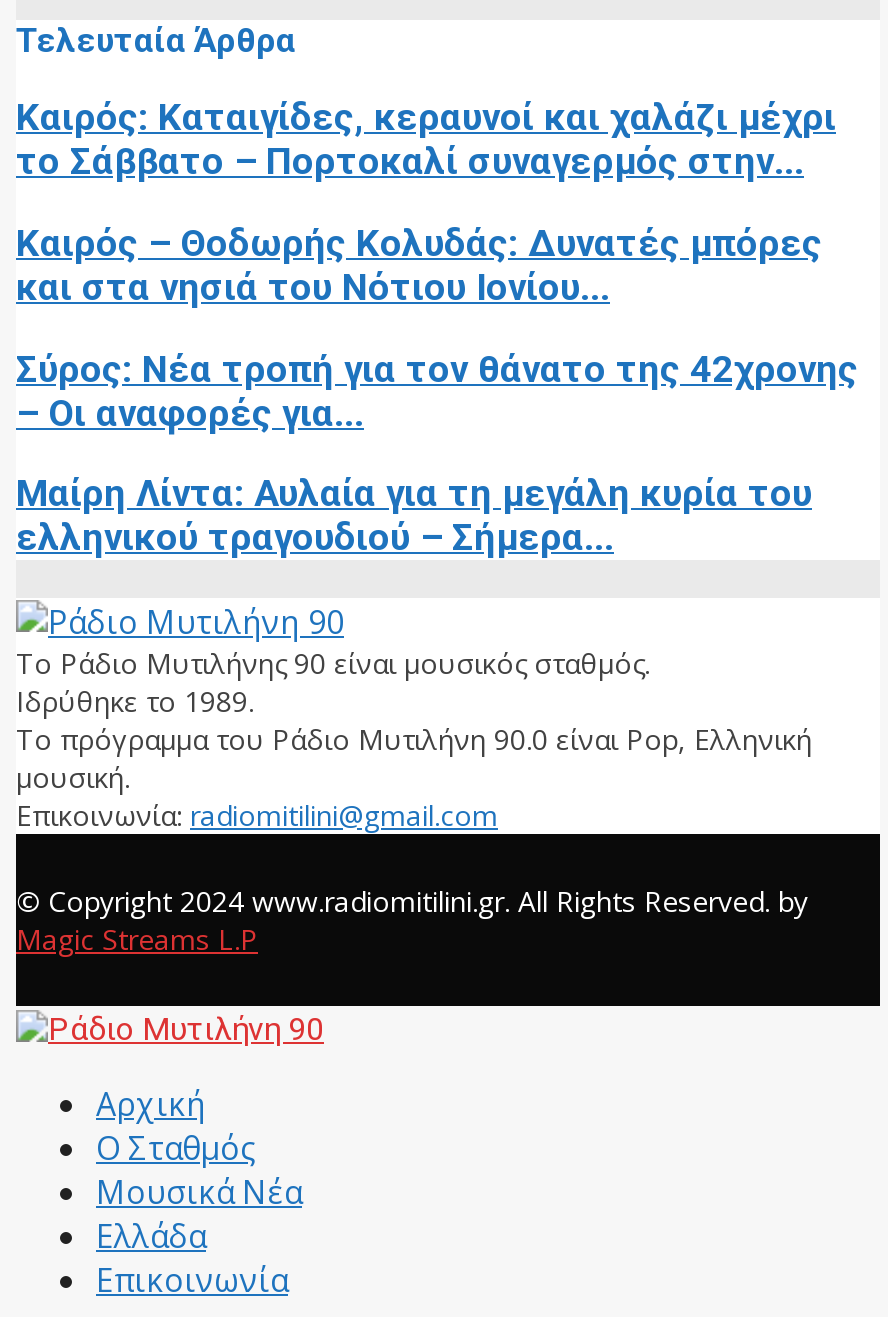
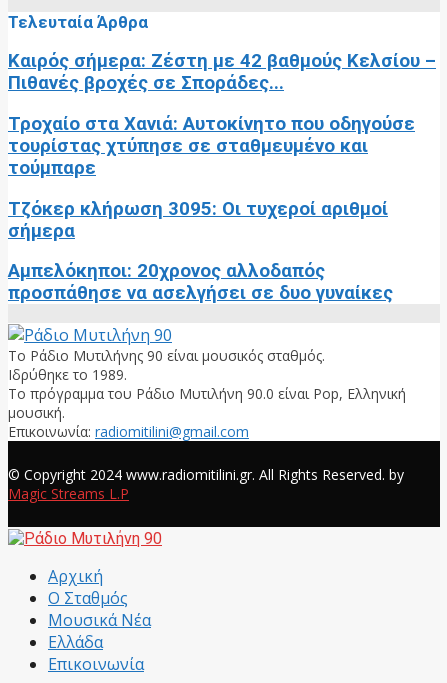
[16,97,836,185] Καιρός: Καταιγίδες, κεραυνοί και χαλάζι μέχρι | το Σάββατο – Πορτοκαλί συναγερμός στην... -> [8,50,436,94] Καιρός σήμερα: Ζέστη με 42 βαθμούς Κελσίου – | Πιθανές βροχές σε Σποράδες...
[16,222,822,310] Καιρός – Θοδωρής Κολυδάς: Δυνατές μπόρες | και στα νησιά του Νότιου Ιονίου... -> [8,113,415,179] Τροχαίο στα Χανιά: Αυτοκίνητο που οδηγούσε | τουρίστας χτύπησε σε σταθμευμένο και | τούμπαρε
[16,347,858,435] Σύρος: Νέα τροπή για τον θάνατο της 42χρονης | – Οι αναφορές για... -> [8,198,388,242] Τζόκερ κλήρωση 3095: Οι τυχεροί αριθμοί | σήμερα
[16,473,812,561] Μαίρη Λίντα: Αυλαία για τη μεγάλη κυρία του | ελληνικού τραγουδιού – Σήμερα... -> [8,260,393,304] Αμπελόκηποι: 20χρονος αλλοδαπός | προσπάθησε να ασελγήσει σε δυο γυναίκες

